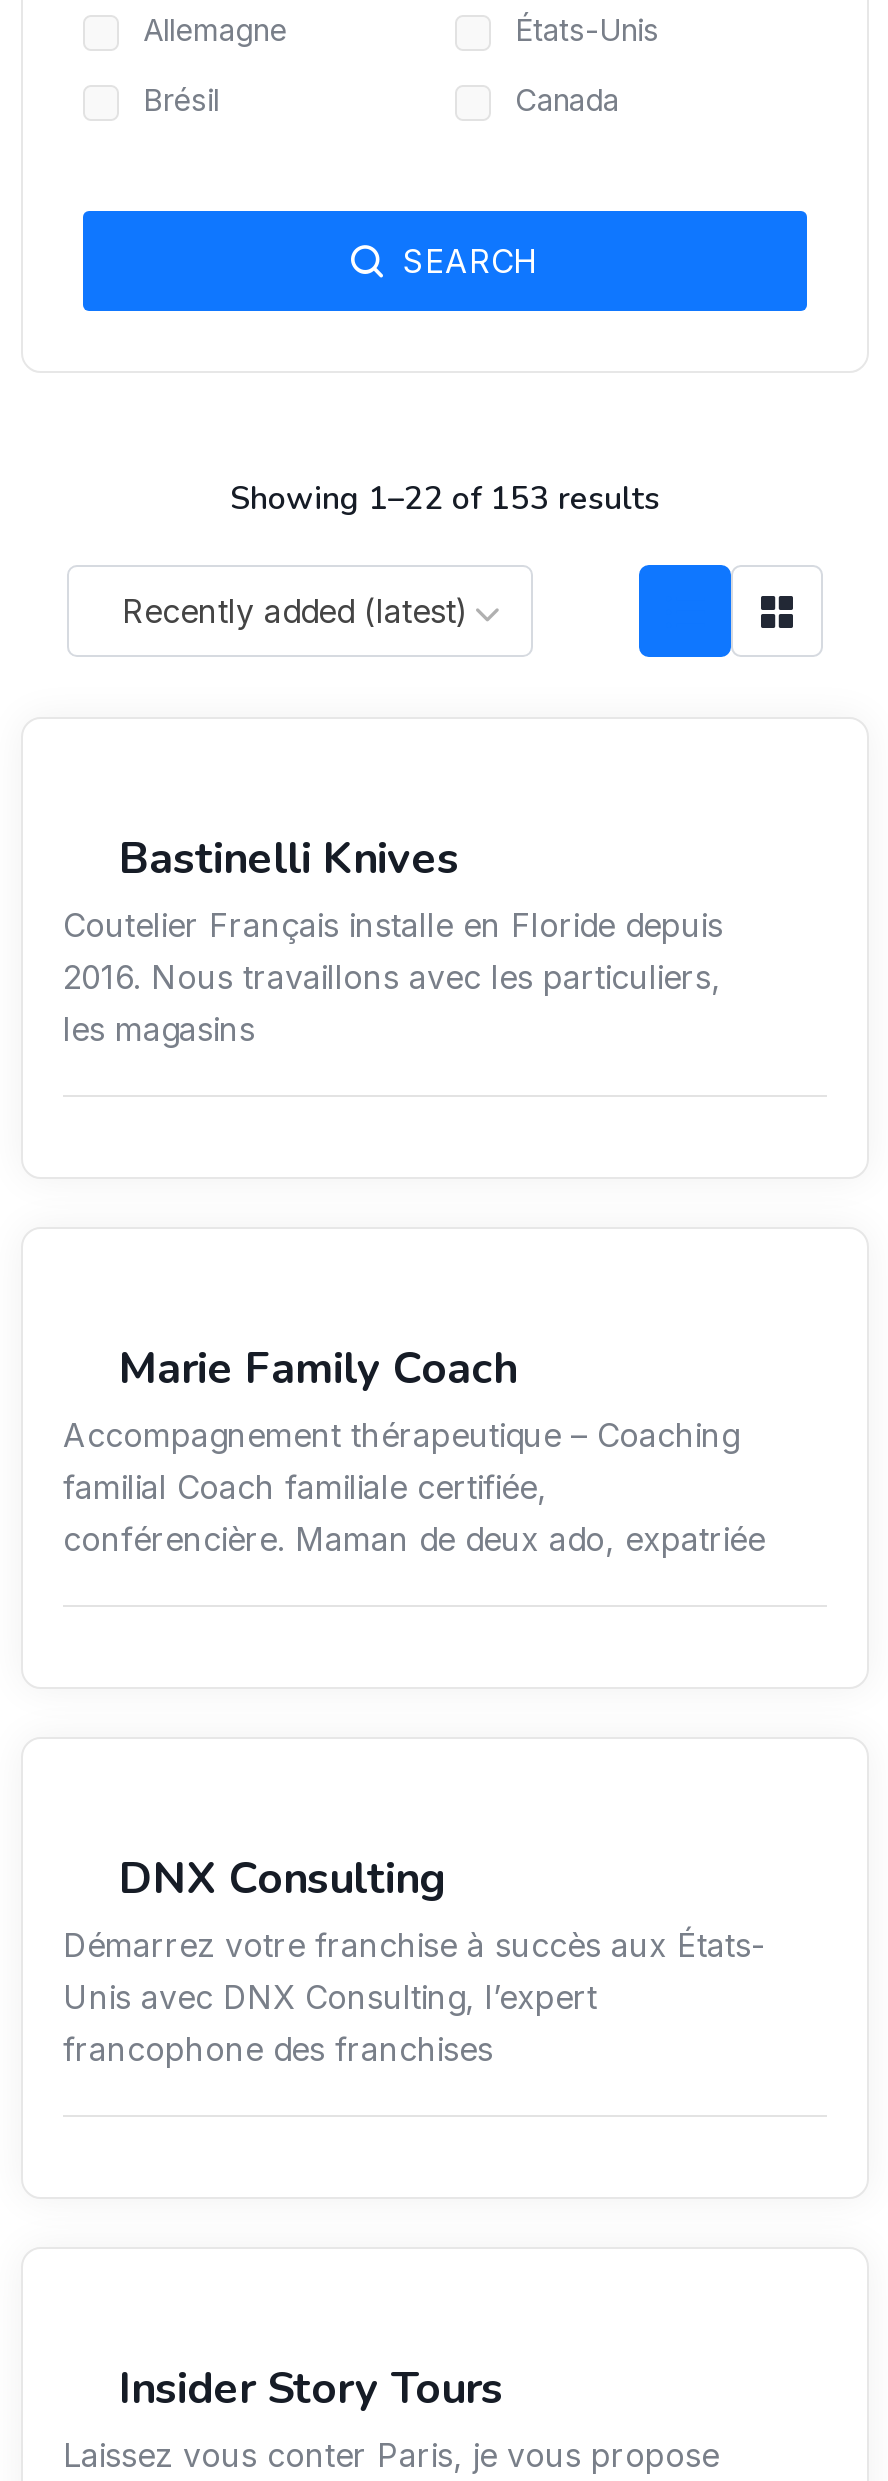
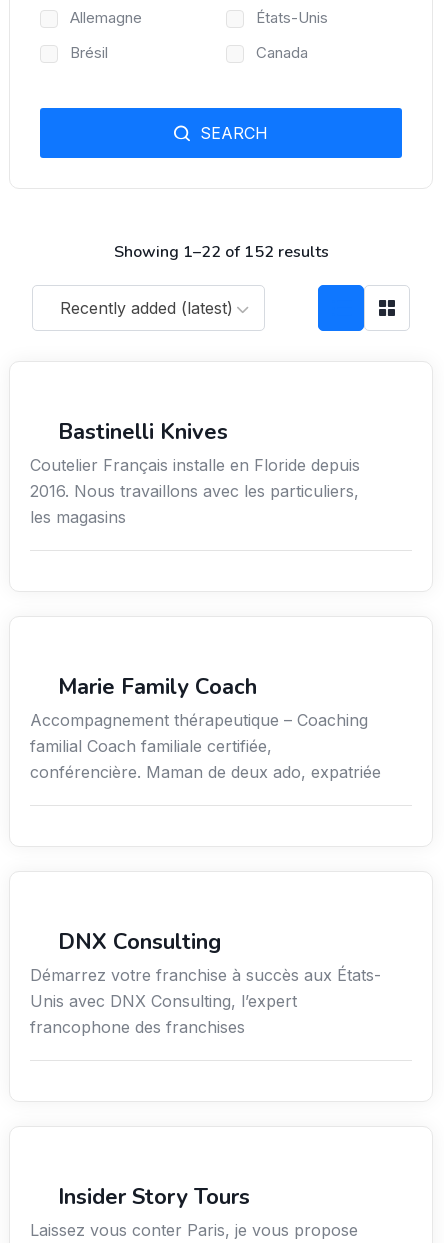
[230,478,660,522] Showing 1–22 of 153 results -> [113,241,328,263] Showing 1–22 of 152 results

